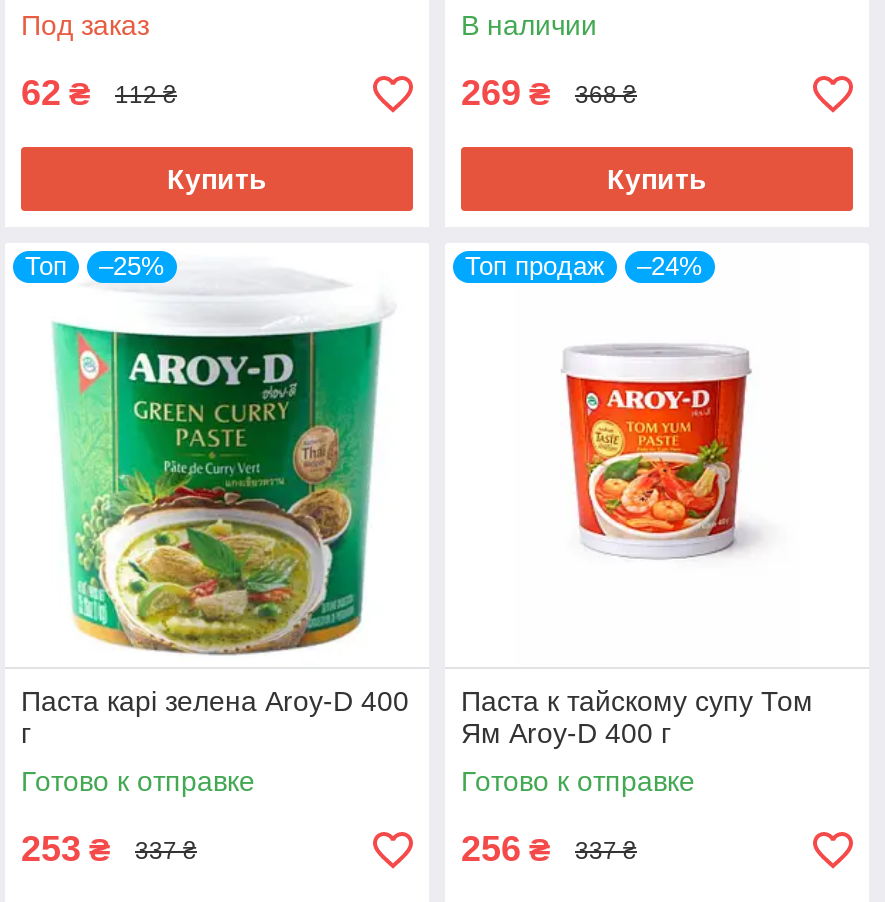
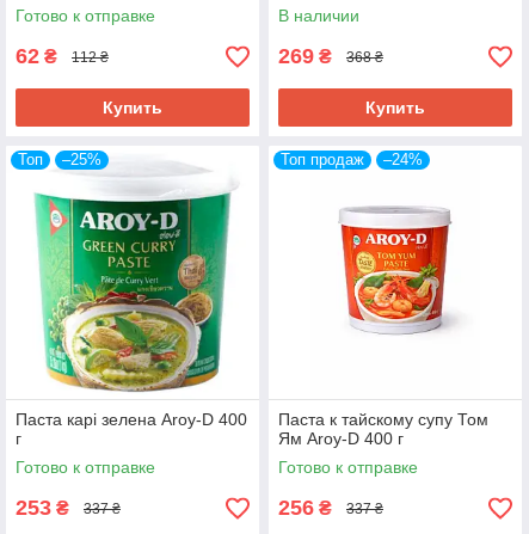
[21,10,149,42] Под заказ -> [16,6,155,25] Готово к отправке

